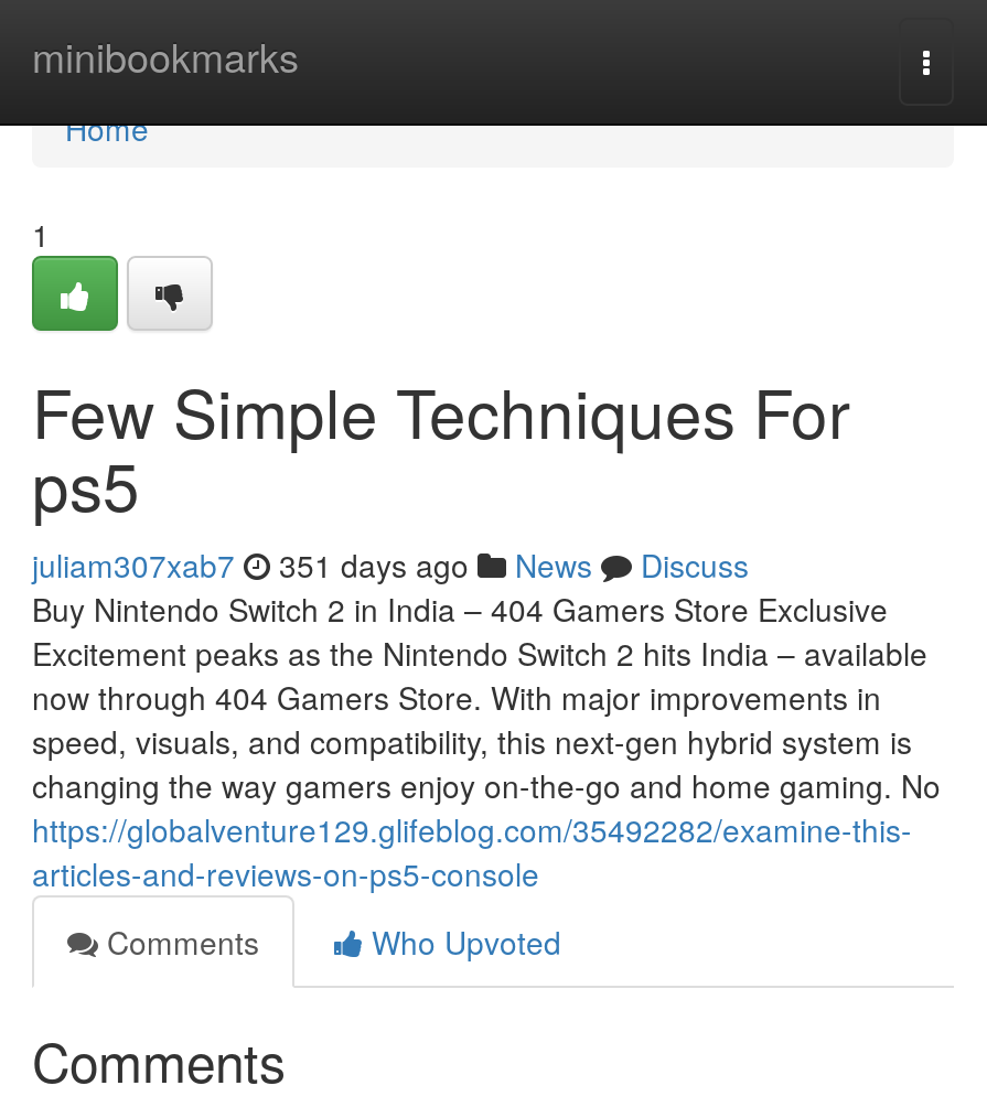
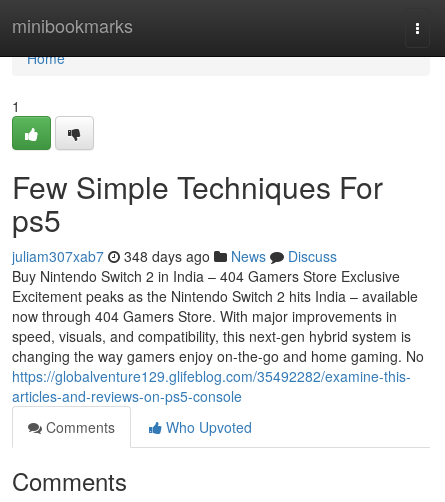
[32,542,749,587] juliam307xab7 351 days ago News Discuss -> [12,246,337,266] juliam307xab7 348 days ago News Discuss

